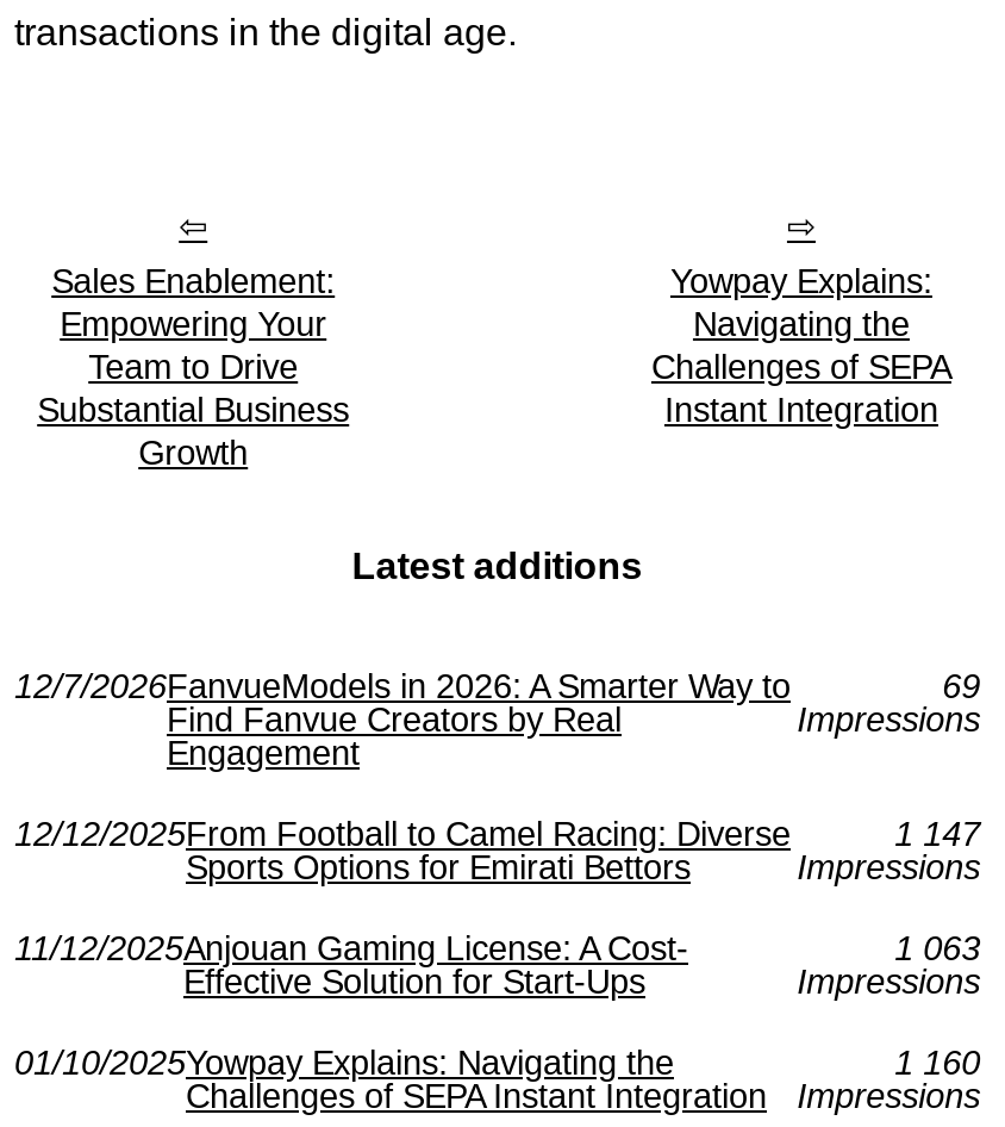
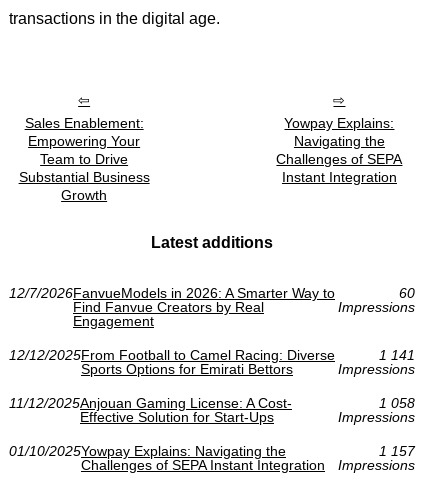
[942,668,980,706] 69 -> [399,285,415,301] 60
[894,816,980,854] 1 147 -> [379,347,415,363] 1 141
[894,930,980,968] 1 063 -> [379,395,415,411] 1 058
[894,1044,980,1082] 1 160 -> [379,443,415,459] 1 157

